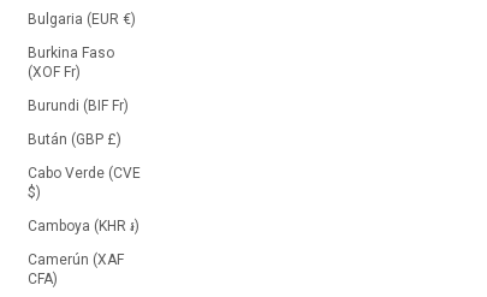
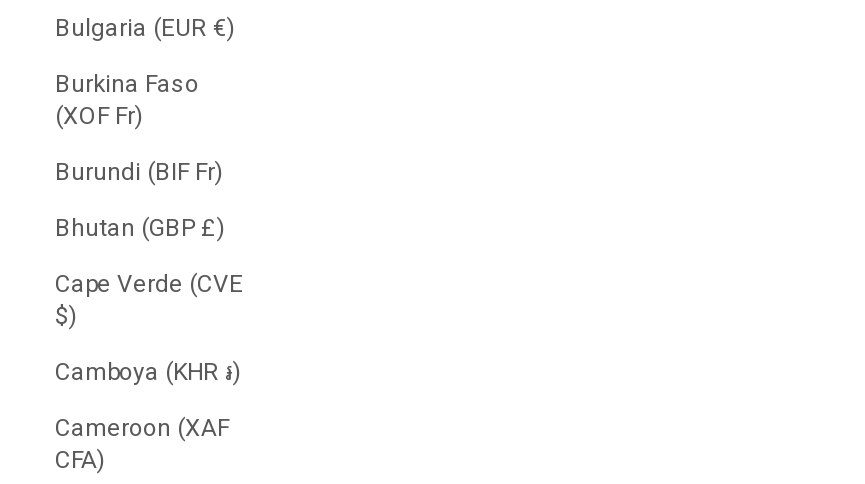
[28,131,121,148] Bután (GBP £) -> [55,214,225,242] Bhutan (GBP £)
[28,165,141,182] Cabo Verde (CVE -> [55,270,243,298] Cape Verde (CVE
[28,251,124,268] Camerún (XAF -> [55,414,229,442] Cameroon (XAF

